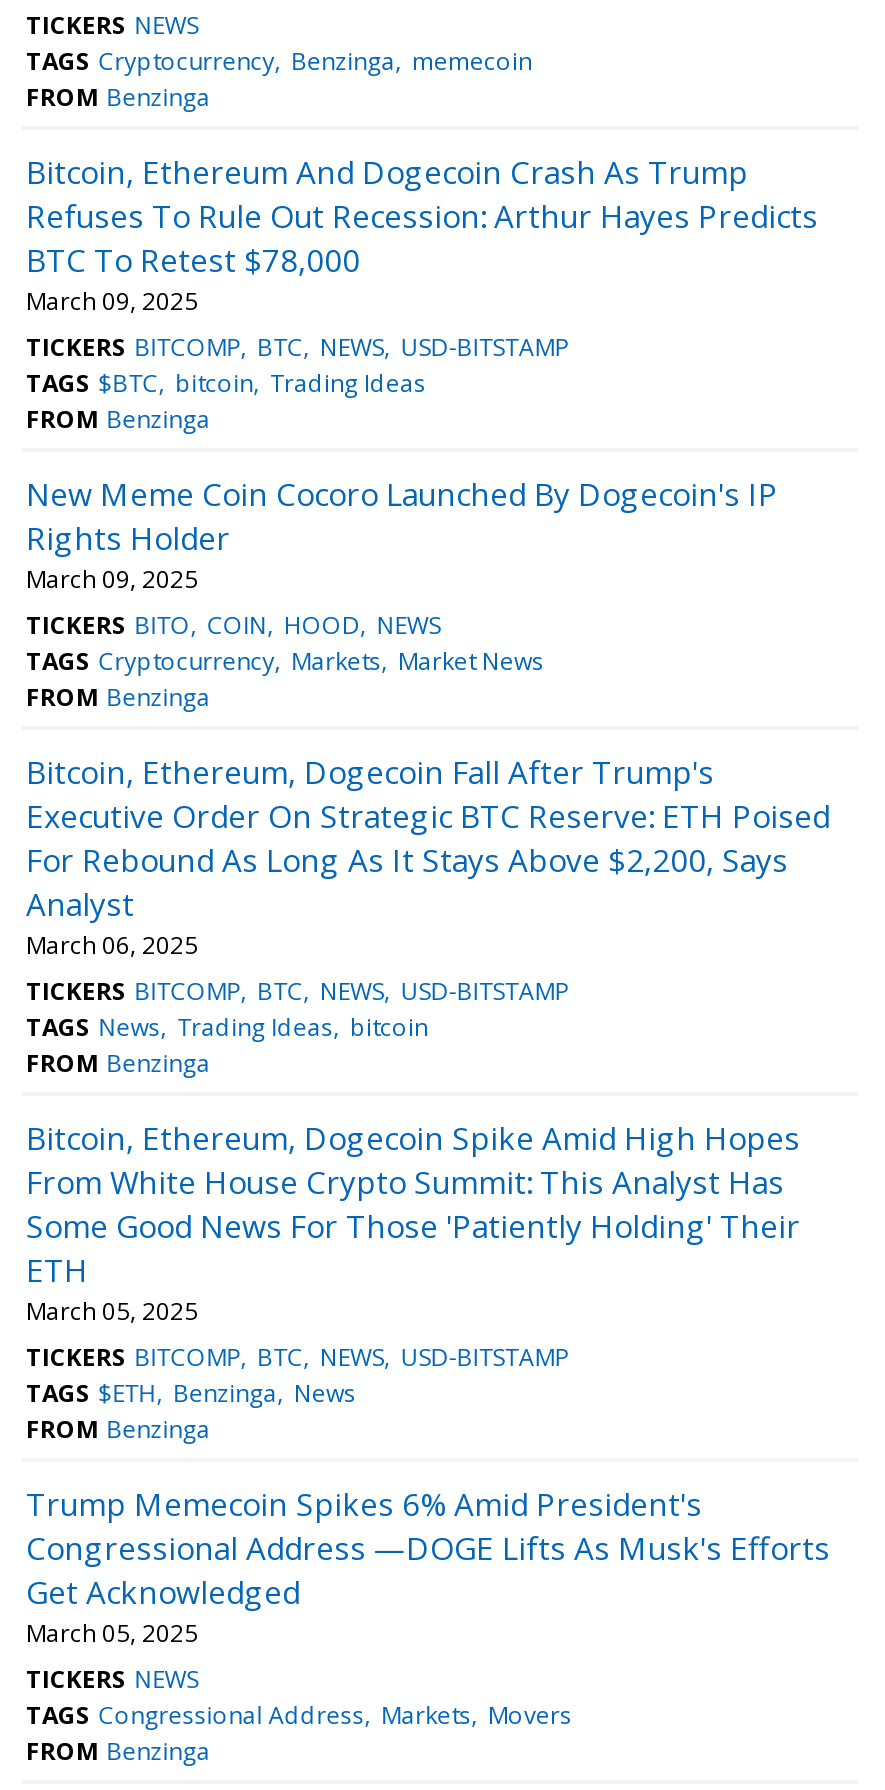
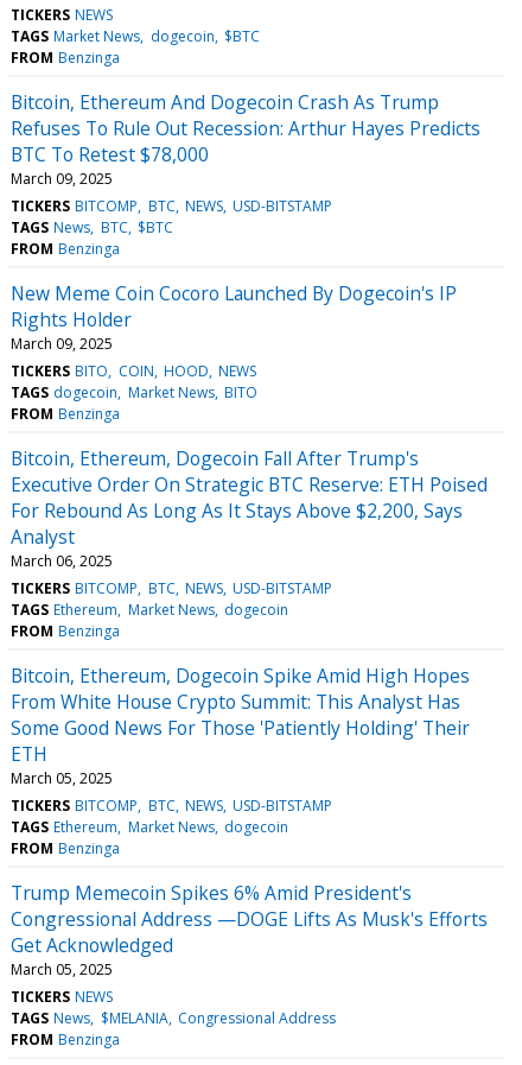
[26,44,532,78] TAGS Cryptocurrency Benzinga memecoin -> [11,26,260,46] TAGS Market News dogecoin $BTC
[26,366,426,400] TAGS $BTC bitcoin Trading Ideas -> [11,217,173,237] TAGS News BTC $BTC
[26,644,544,678] TAGS Cryptocurrency Markets Market News -> [11,382,257,402] TAGS dogecoin Market News BITO
[26,1010,428,1044] TAGS News Trading Ideas bitcoin -> [11,599,288,620] TAGS Ethereum Market News dogecoin
[26,1376,356,1410] TAGS $ETH Benzinga News -> [11,817,288,837] TAGS Ethereum Market News dogecoin
[26,1698,572,1732] TAGS Congressional Address Markets Movers -> [11,1008,336,1028] TAGS News $MELANIA Congressional Address

